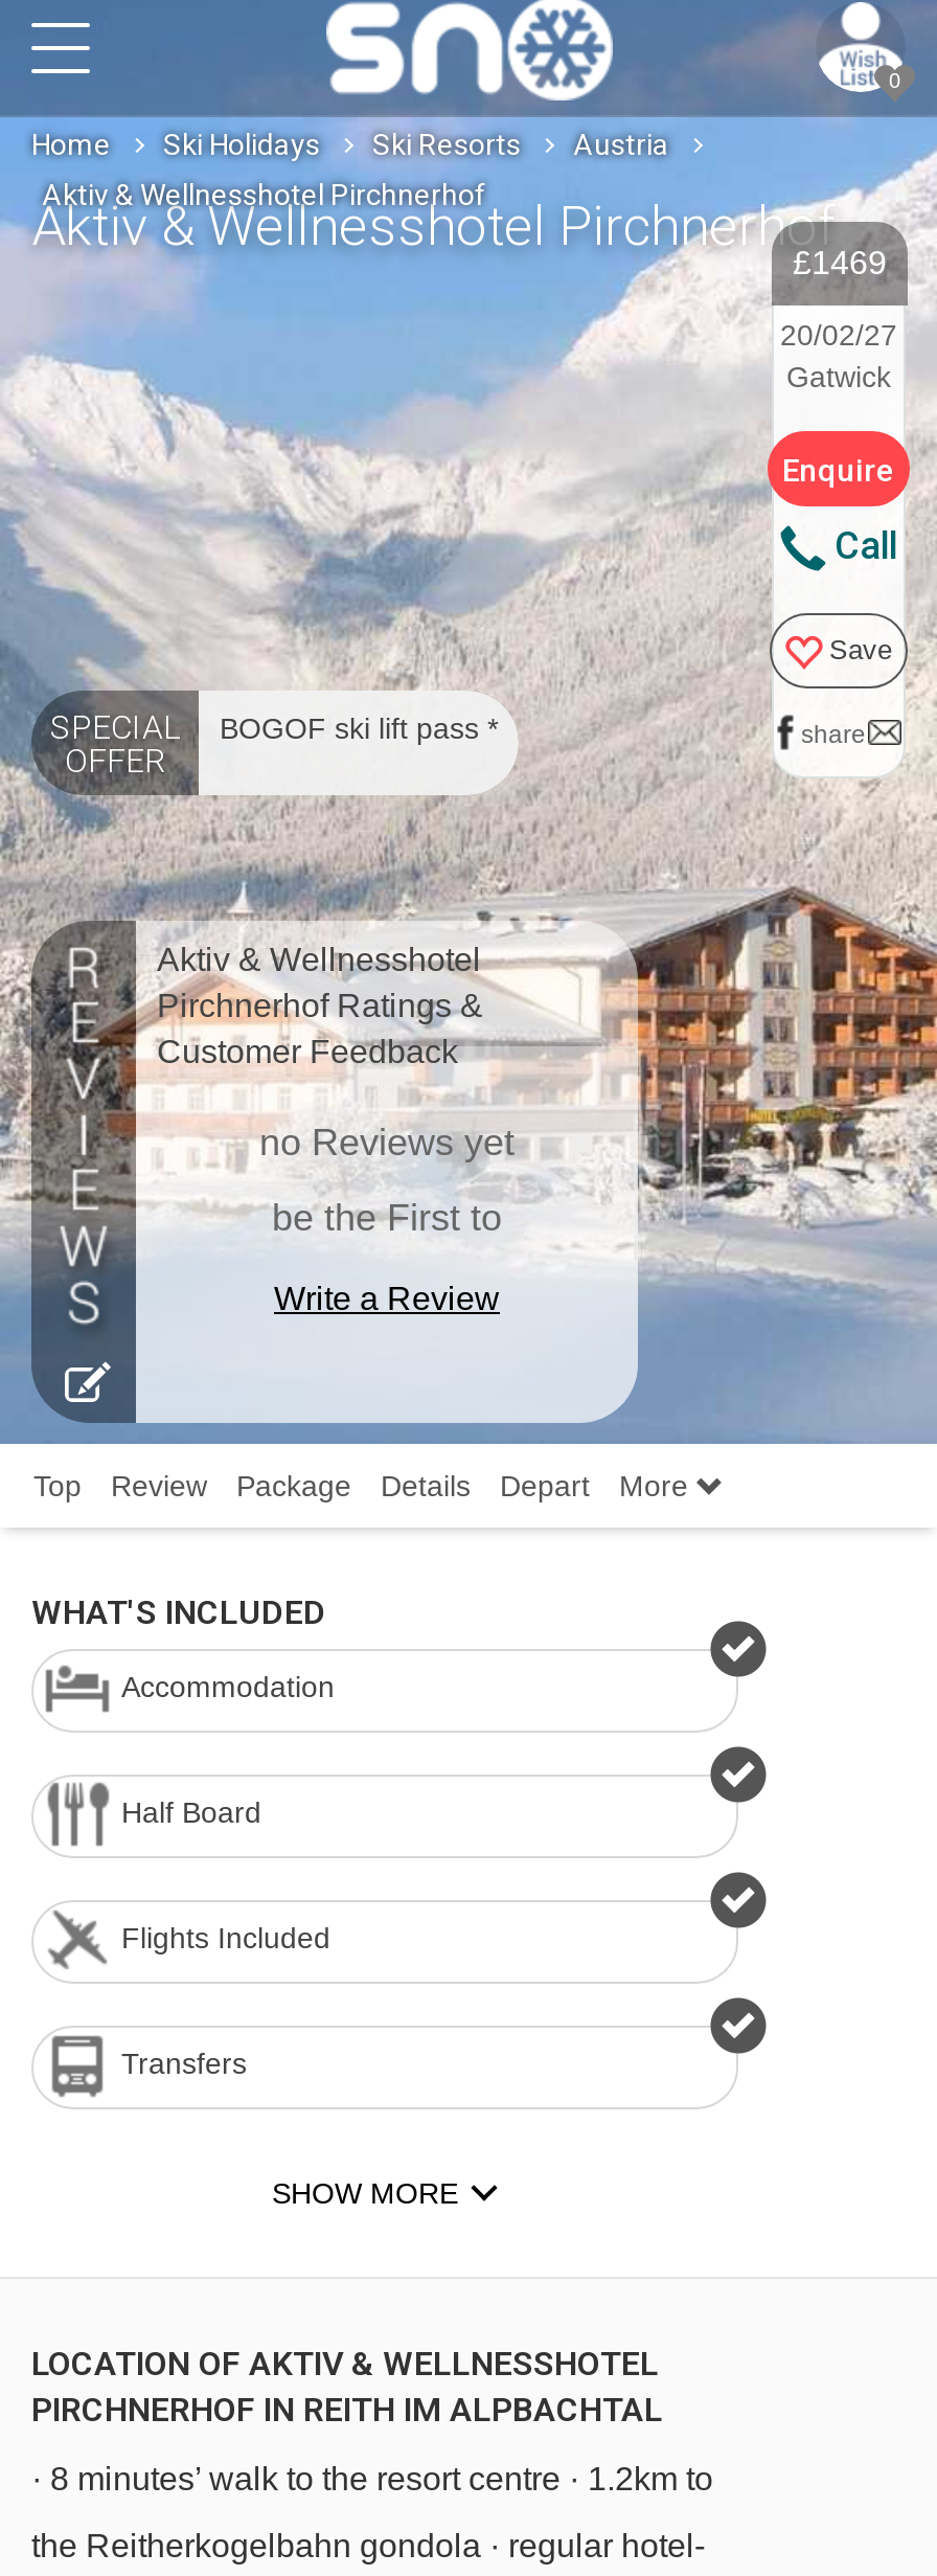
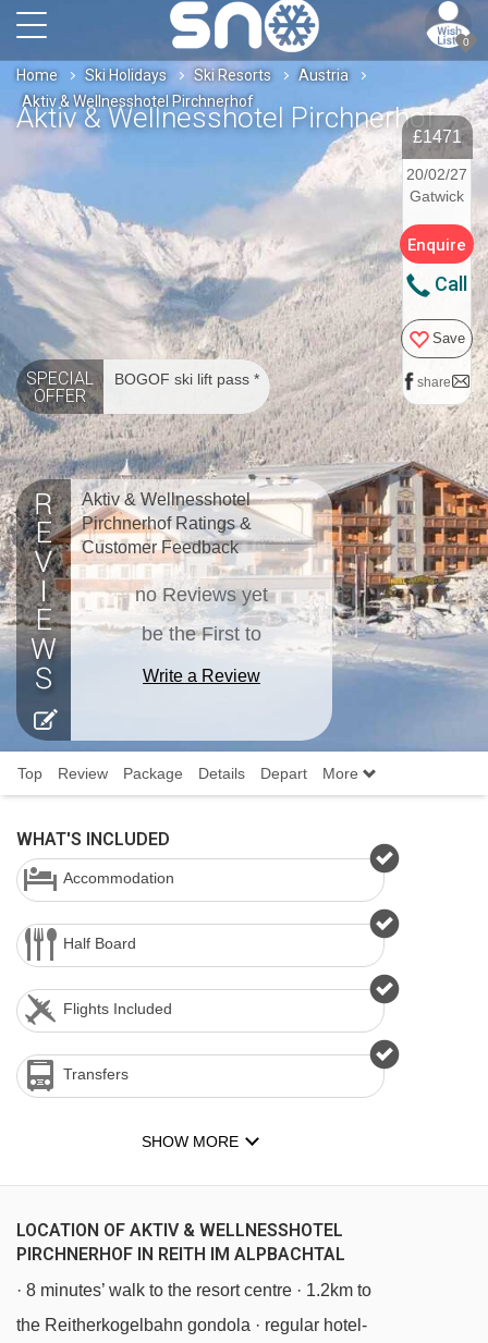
[793,245,887,280] £1469 -> [413,127,462,146] £1471

